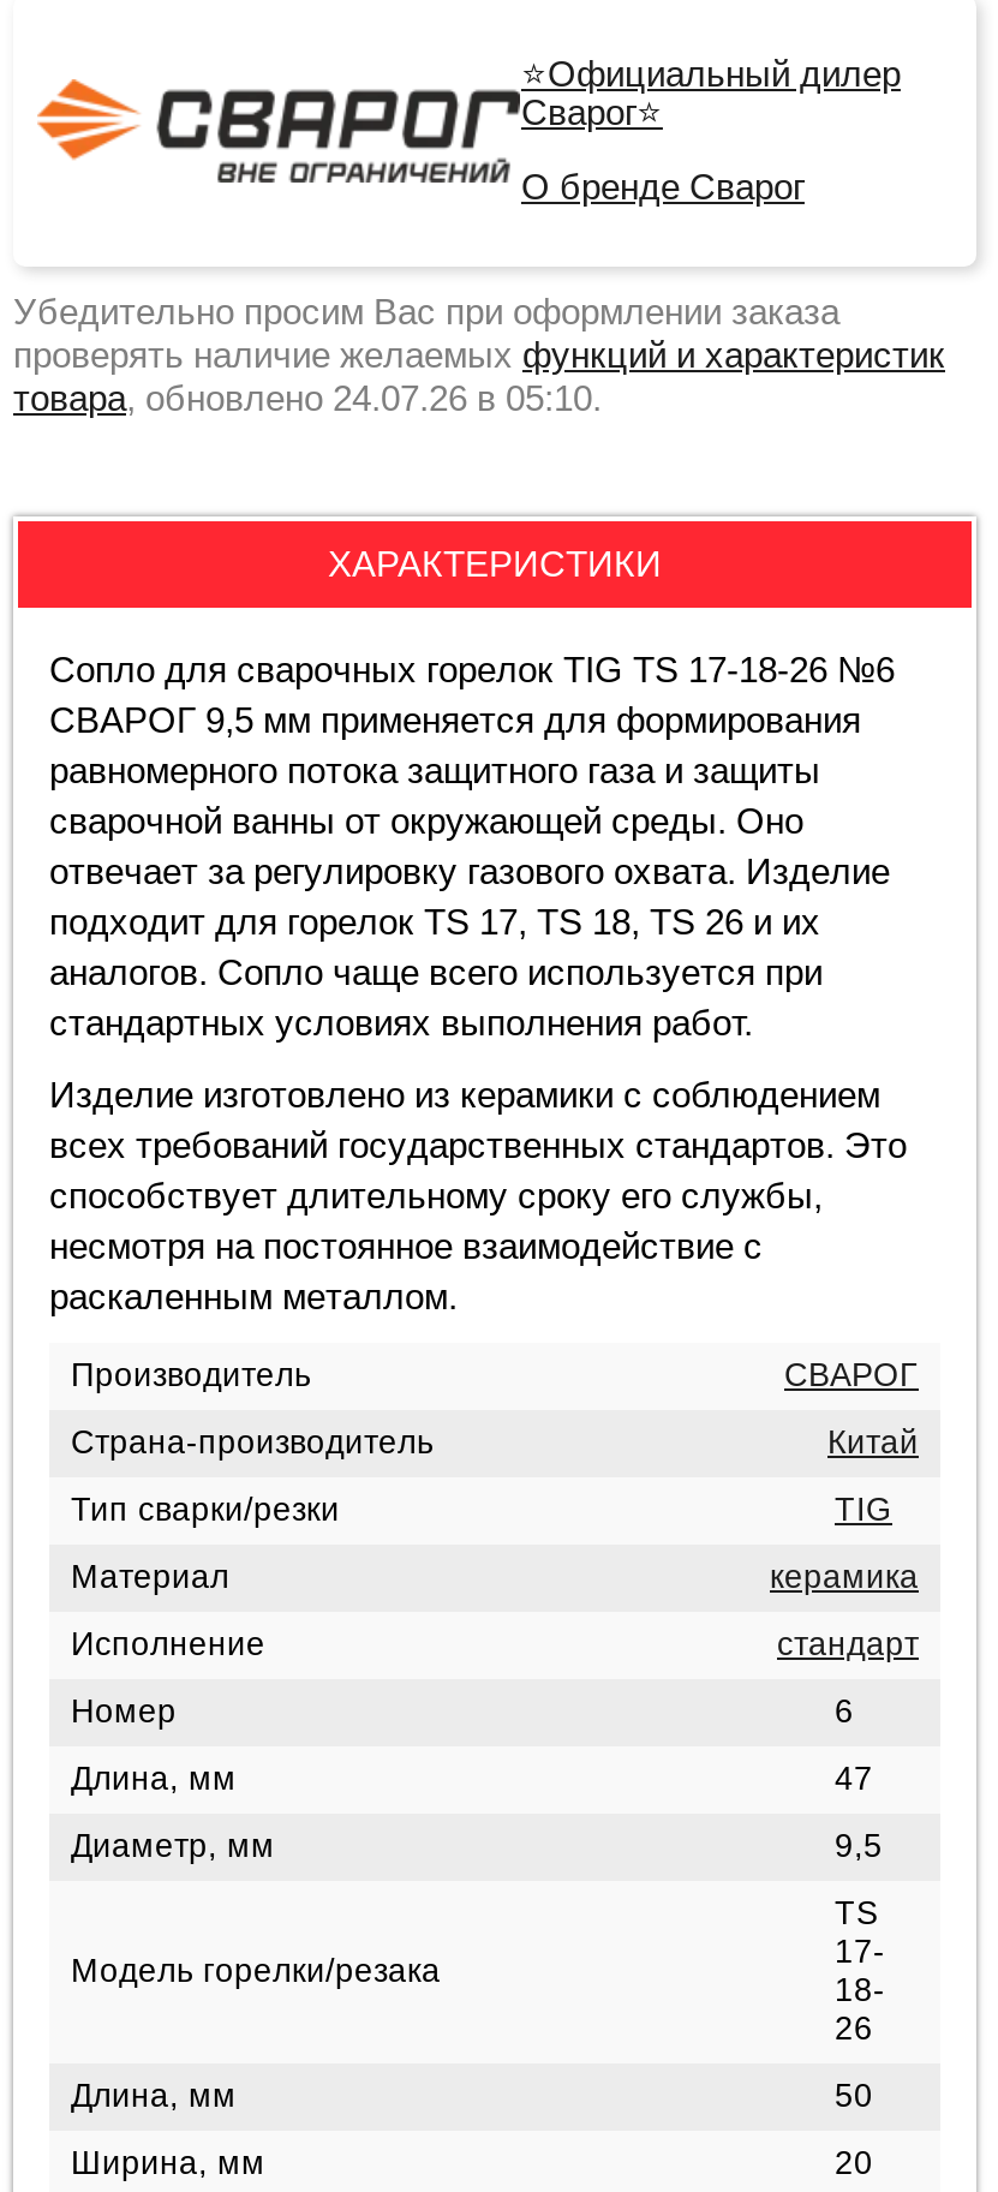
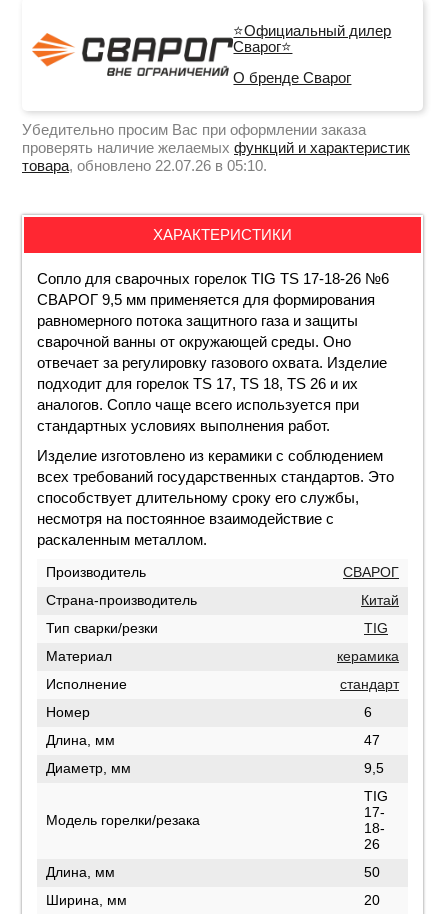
[13,377,602,418] товара, обновлено 24.07.26 в 05:10. -> [22,157,267,174] товара, обновлено 22.07.26 в 05:10.
[835,1894,878,1930] TS -> [364,788,388,803] TIG

